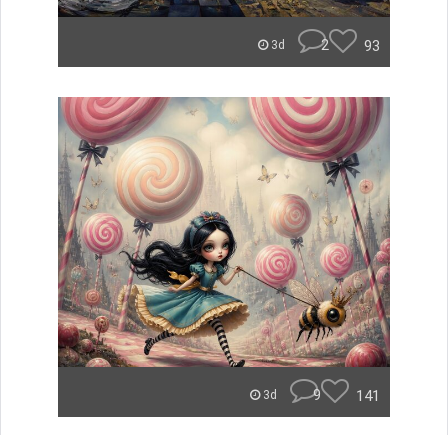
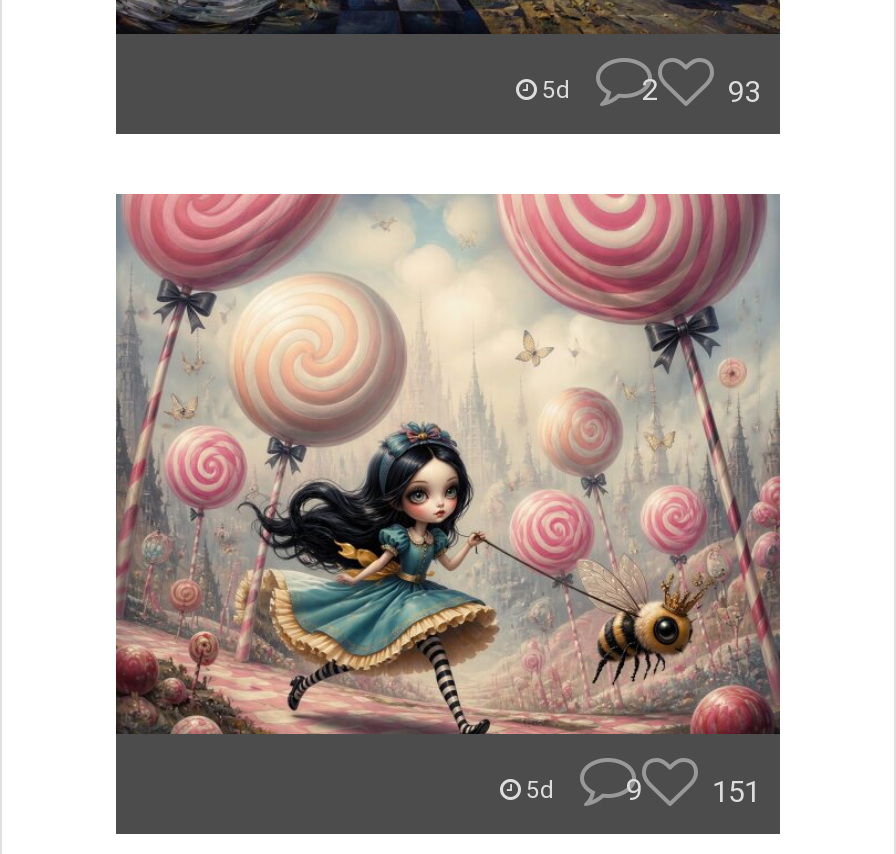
[268,38,288,52] 3d -> [536,76,576,104] 5d
[260,388,280,402] 3d -> [520,776,560,804] 5d
[356,387,380,405] 141 -> [712,774,760,810] 151

